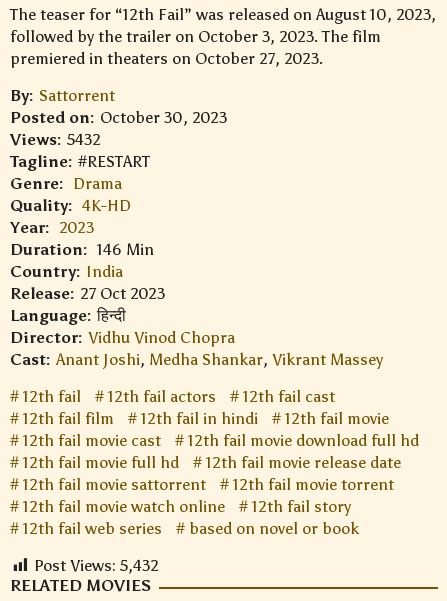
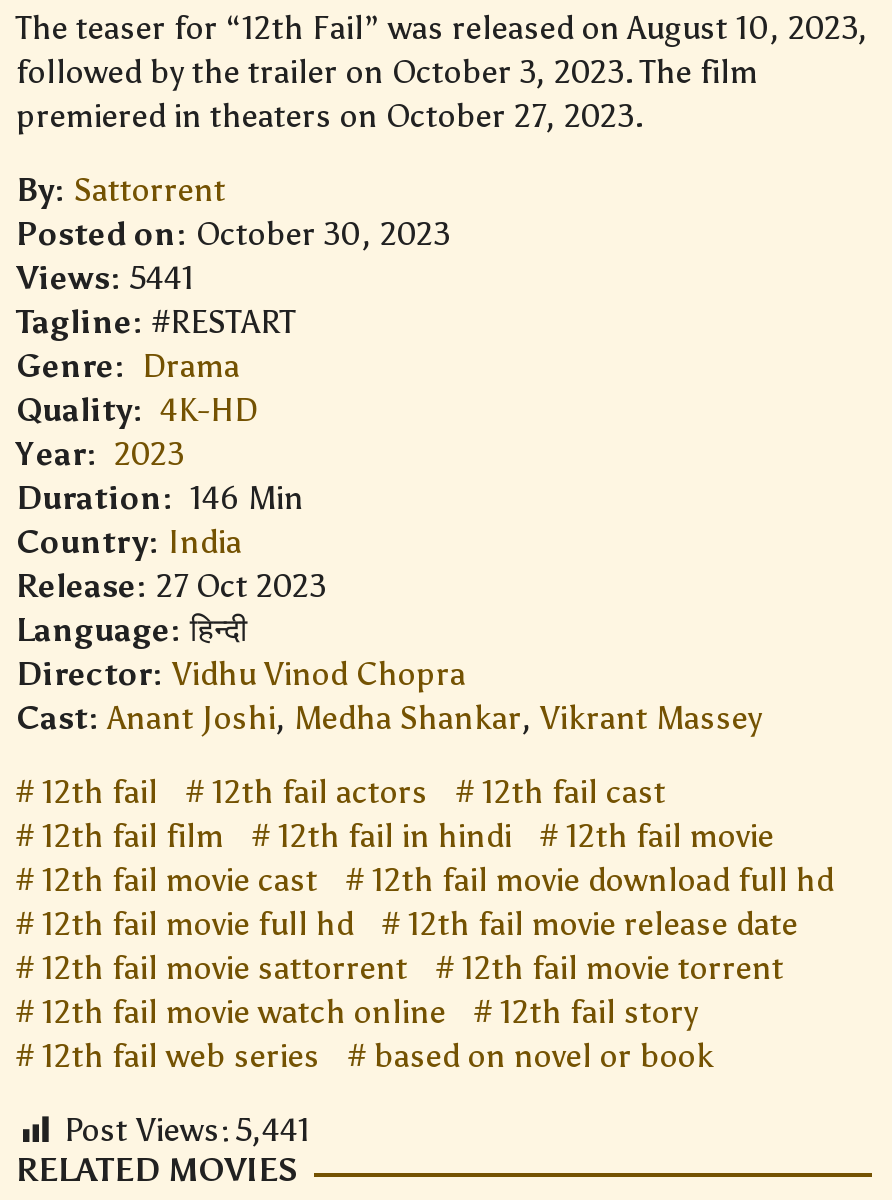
[10,130,101,149] Views: 5432 -> [16,260,194,298] Views: 5441
[34,556,159,575] Post Views: 5,432 -> [64,1112,310,1150] Post Views: 5,441

